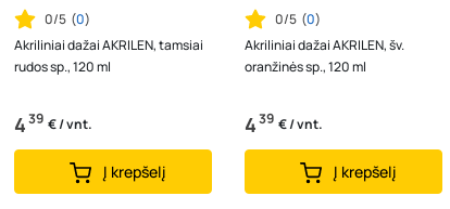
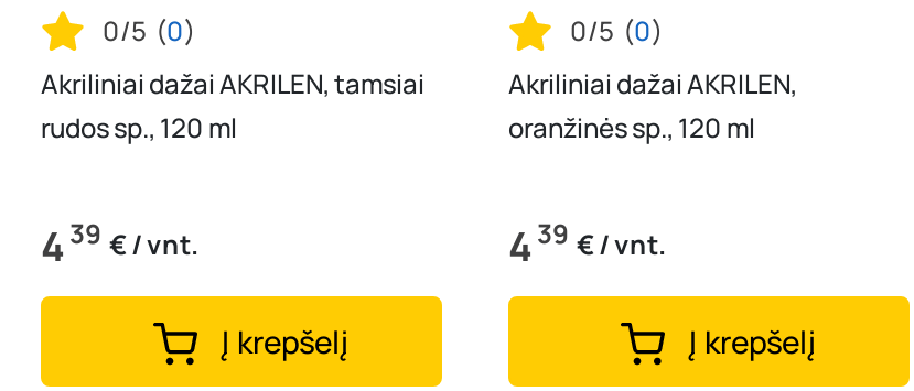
[245,35,404,54] Akriliniai dažai AKRILEN, šv. -> [508,64,797,102] Akriliniai dažai AKRILEN,

